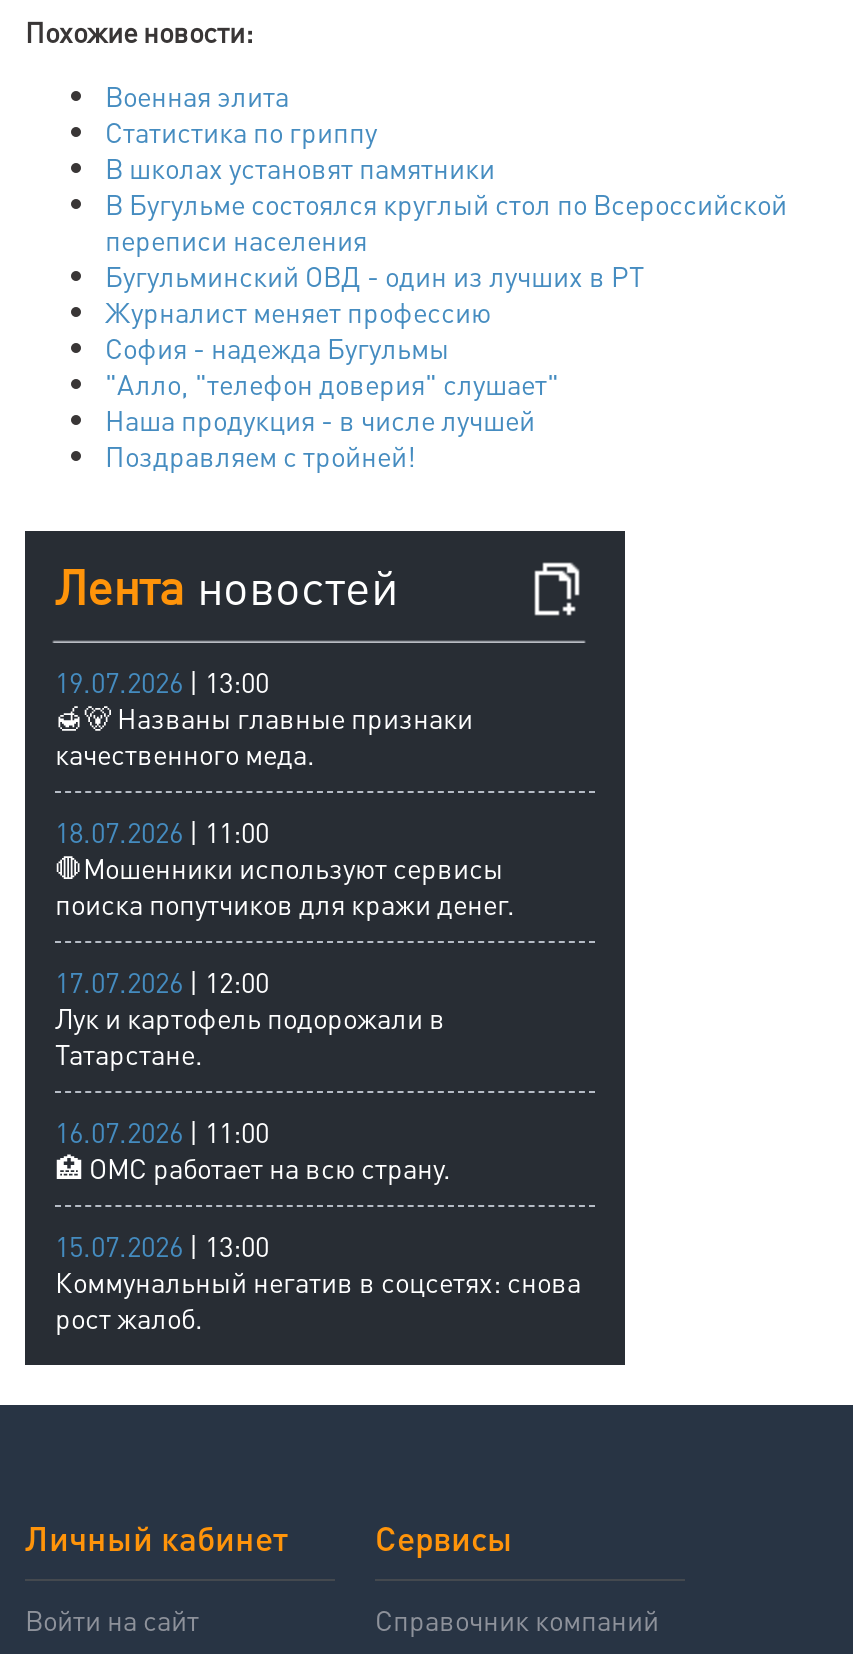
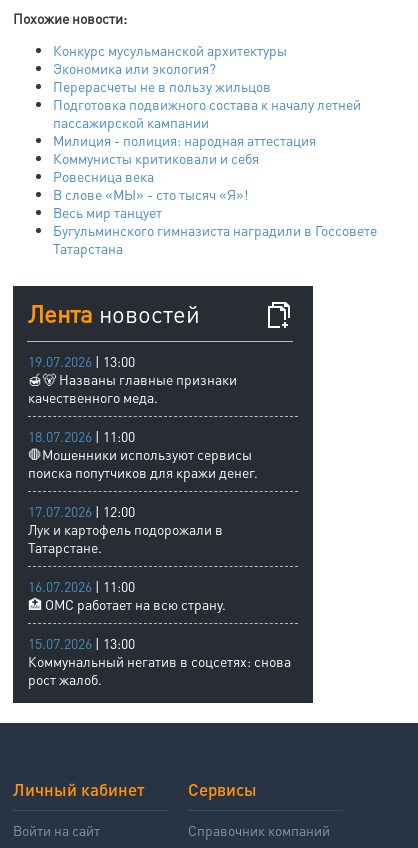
[105,77,787,473] Военная элита | Статистика по гриппу | В школах установят памятники | В Бугульме состоялся круглый стол по Всероссийской | переписи населения | Бугульминский ОВД - один из лучших в РТ | Журналист меняет профессию | София - надежда Бугульмы | "Алло, "телефон доверия" слушает" | Наша продукция - в числе лучшей | Поздравляем с тройней! -> [53,41,377,257] Конкурс мусульманской архитектуры | Экономика или экология? | Перерасчеты не в пользу жильцов | Подготовка подвижного состава к началу летней | пассажирской кампании | Милиция - полиция: народная аттестация | Коммунисты критиковали и себя | Ровесница века | В слове «МЫ» - сто тысяч «Я»! | Весь мир танцует | Бугульминского гимназиста наградили в Госсовете | Татарстана

